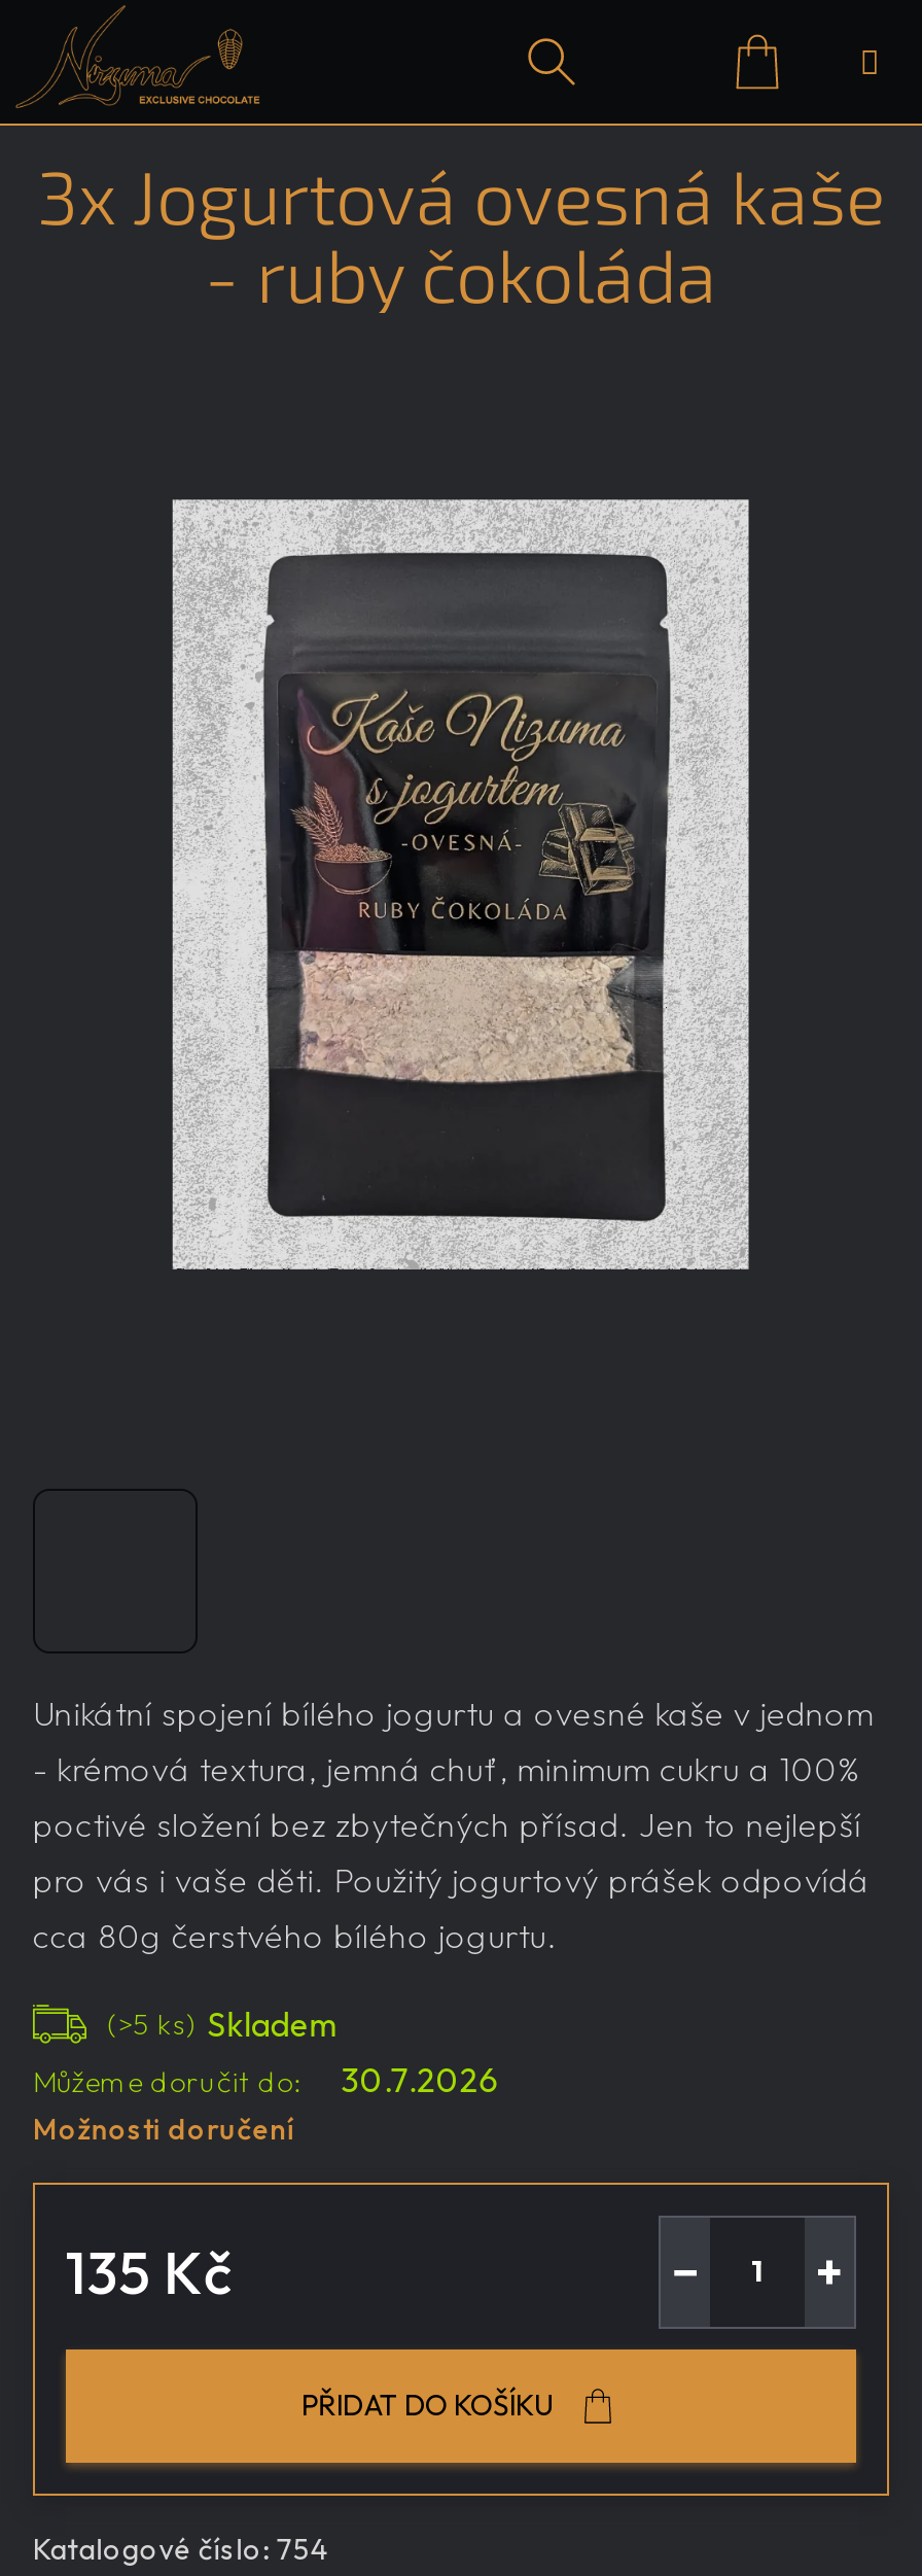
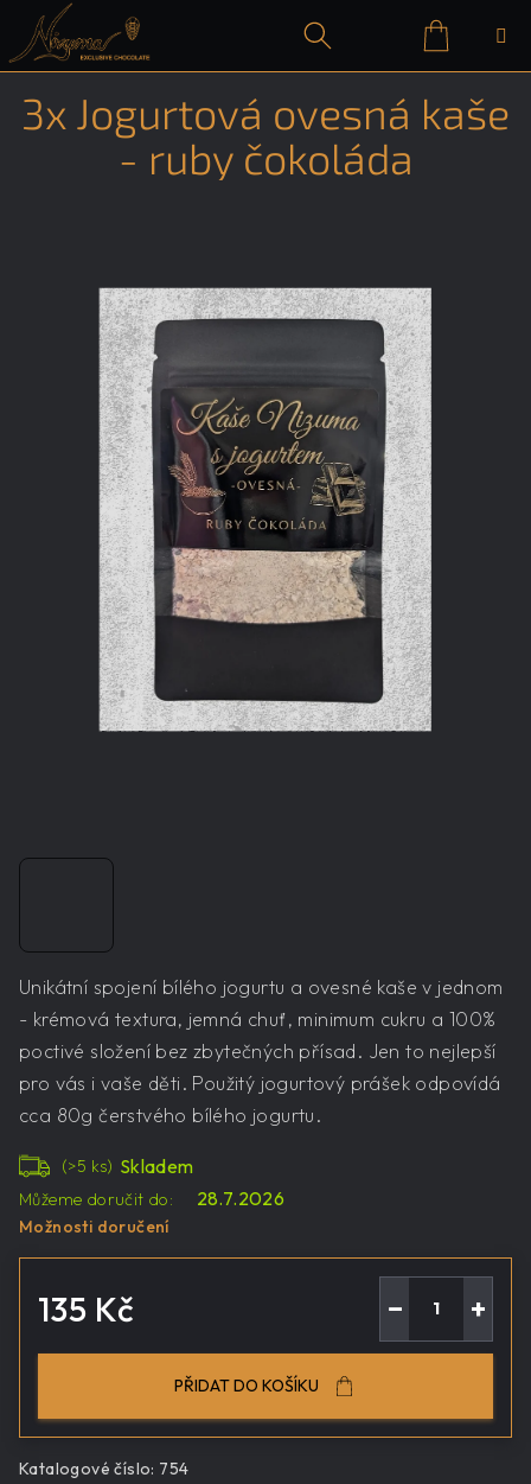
[33,2059,498,2100] Můžeme doručit do: 30.7.2026 -> [19,1186,285,1210] Můžeme doručit do: 28.7.2026

